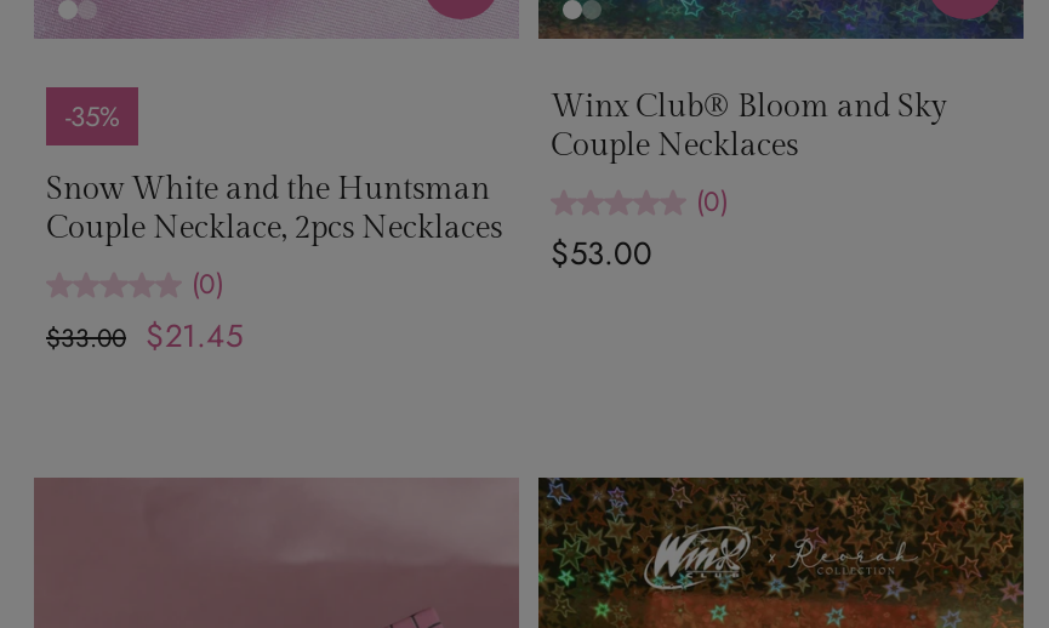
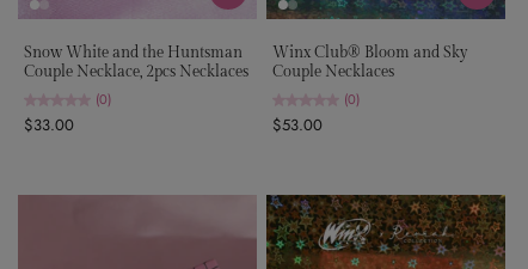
[65,97,119,136] -35% -> none
[46,314,243,360] $33.00 $21.45 -> [24,114,74,137] $33.00

